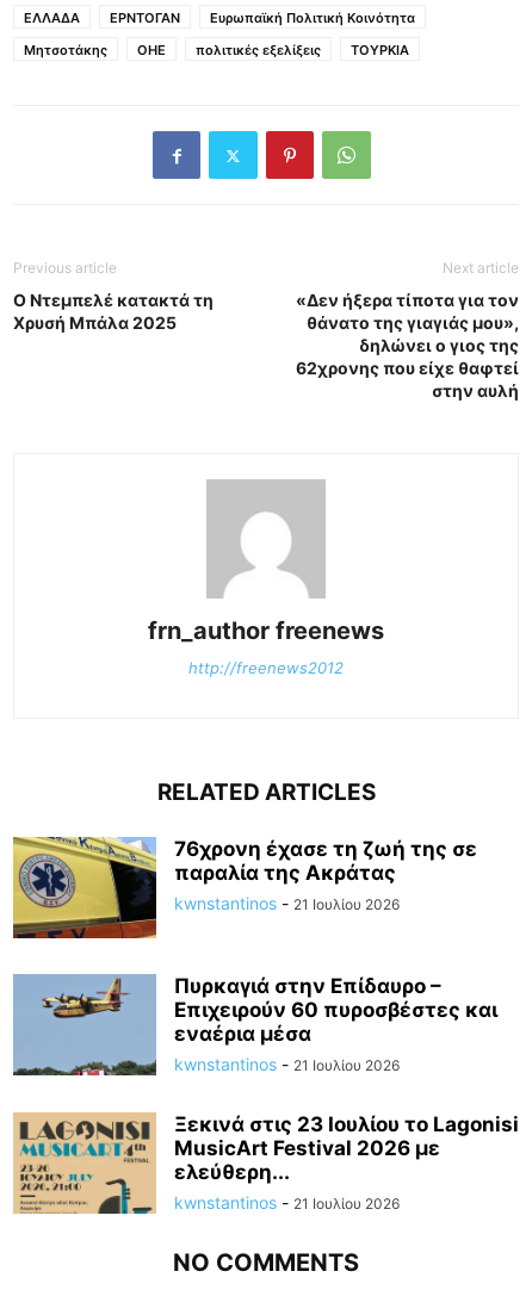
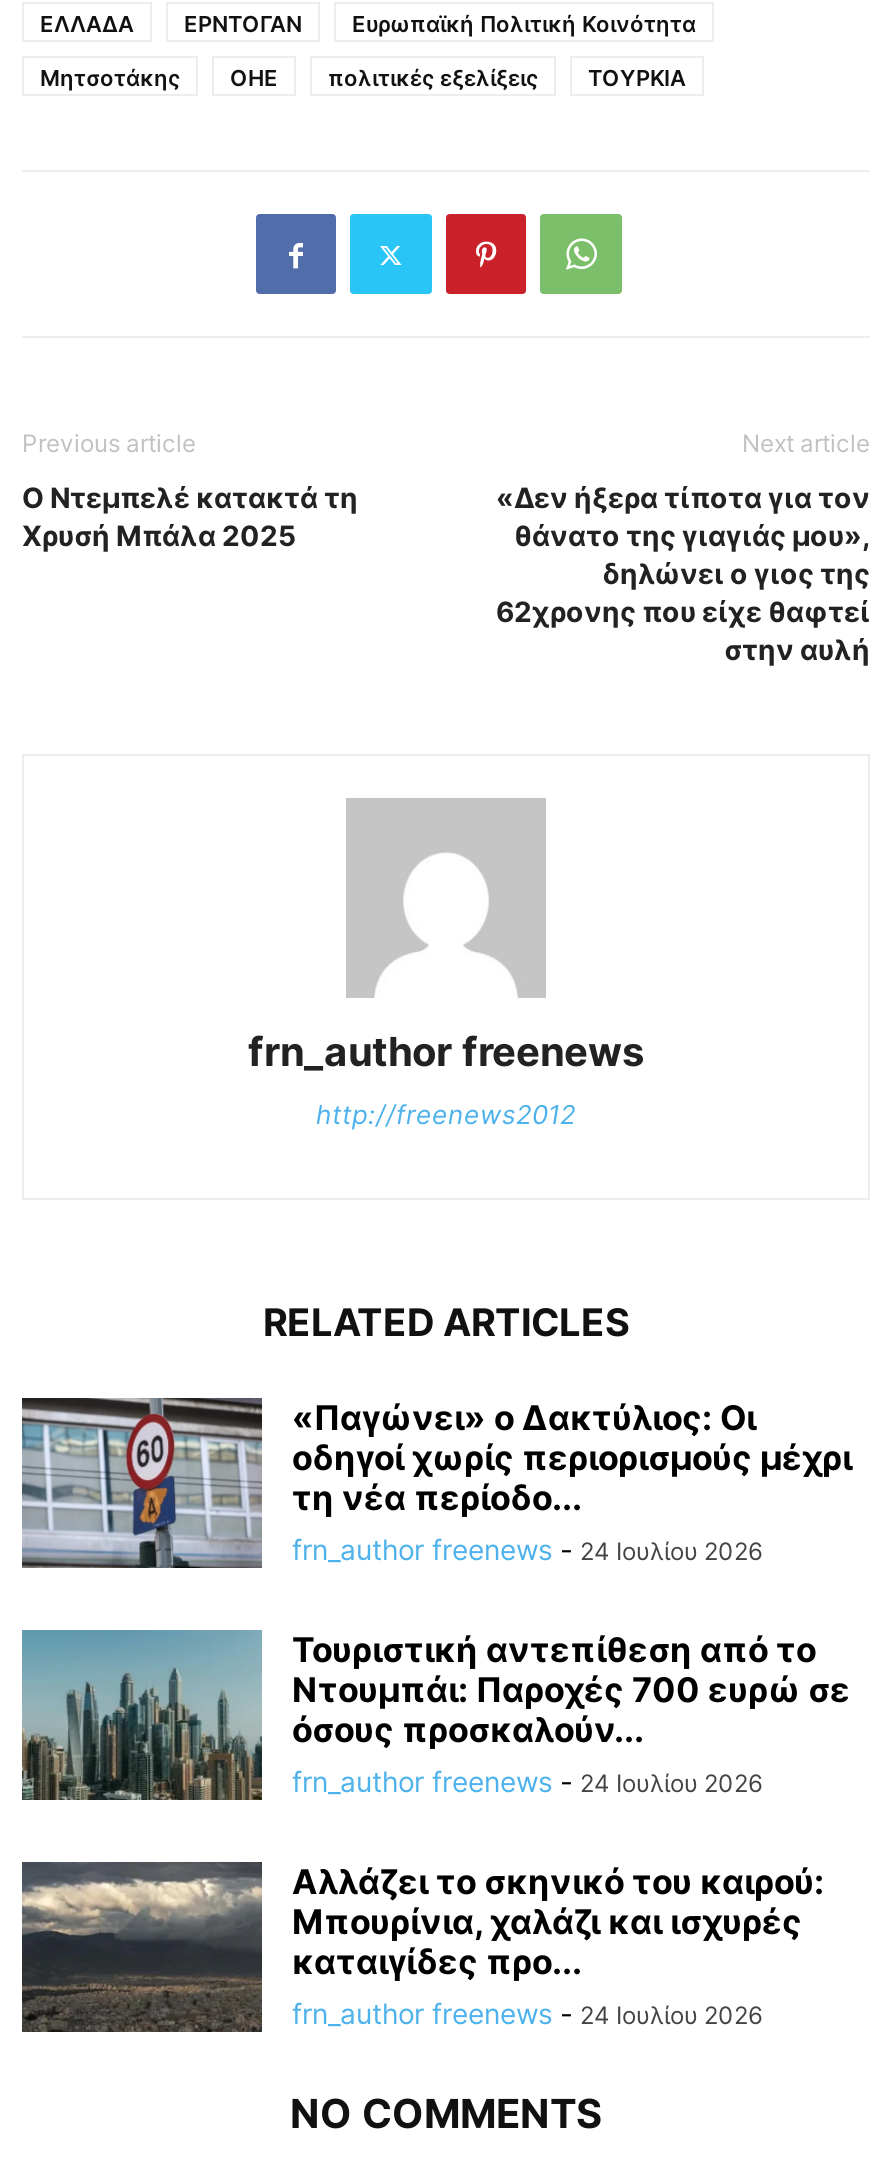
[12,836,477,939] [image] | 76χρονη έχασε τη ζωή της σε | παραλία της Ακράτας | kwnstantinos - 21 Ιουλίου 2026 -> [20,1396,852,1570] [image] | «Παγώνει» ο Δακτύλιος: Οι | οδηγοί χωρίς περιορισμούς μέχρι | τη νέα περίοδο... | frn_author freenews - 24 Ιουλίου 2026
[13,974,497,1077] [image] | Πυρκαγιά στην Επίδαυρο – | Επιχειρούν 60 πυροσβέστες και | εναέρια μέσα | kwnstantinos - 21 Ιουλίου 2026 -> [20,1630,850,1802] [image] | Τουριστική αντεπίθεση από το | Ντουμπάι: Παροχές 700 ευρώ σε | όσους προσκαλούν... | frn_author freenews - 24 Ιουλίου 2026
[13,1112,519,1215] [image] | Ξεκινά στις 23 Ιουλίου το Lagonisi | MusicArt Festival 2026 με | ελεύθερη... | kwnstantinos - 21 Ιουλίου 2026 -> [20,1860,824,2034] [image] | Αλλάζει το σκηνικό του καιρού: | Μπουρίνια, χαλάζι και ισχυρές | καταιγίδες προ... | frn_author freenews - 24 Ιουλίου 2026

